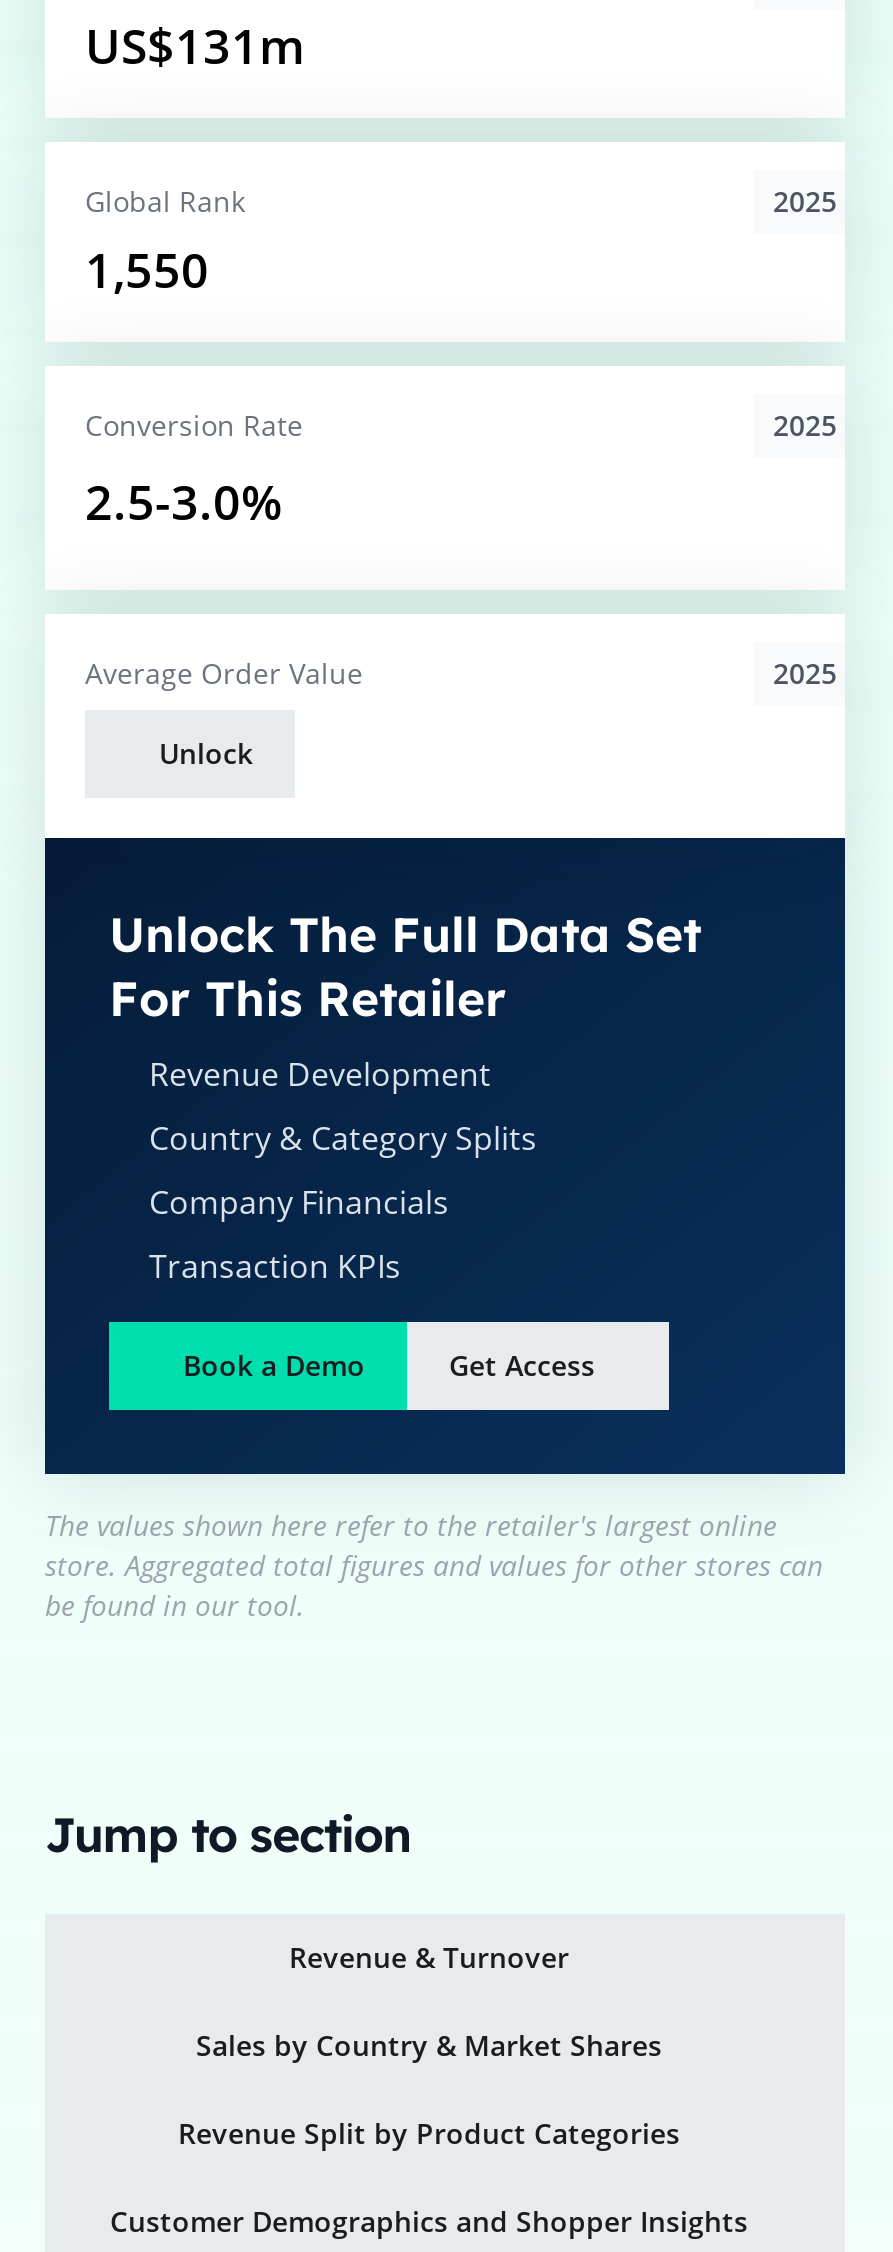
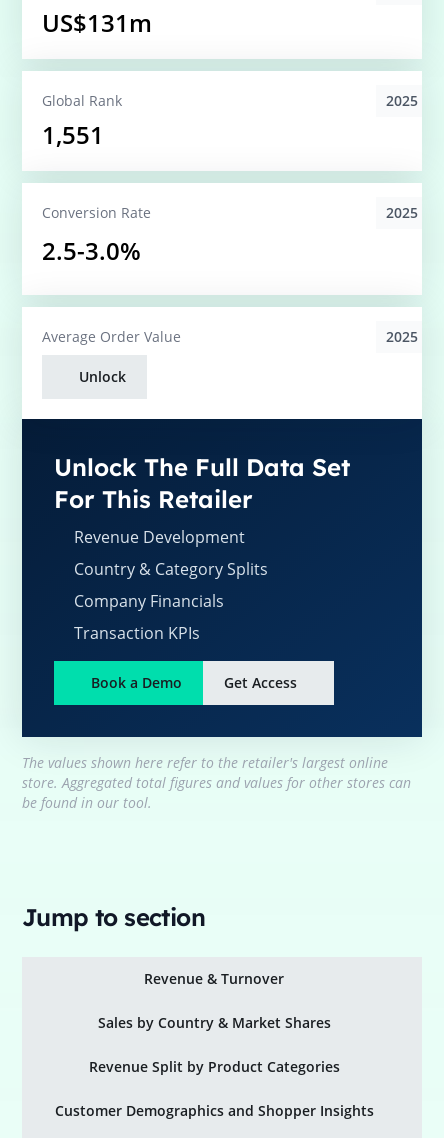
[85,236,209,302] 1,550 -> [42,118,104,151] 1,551

